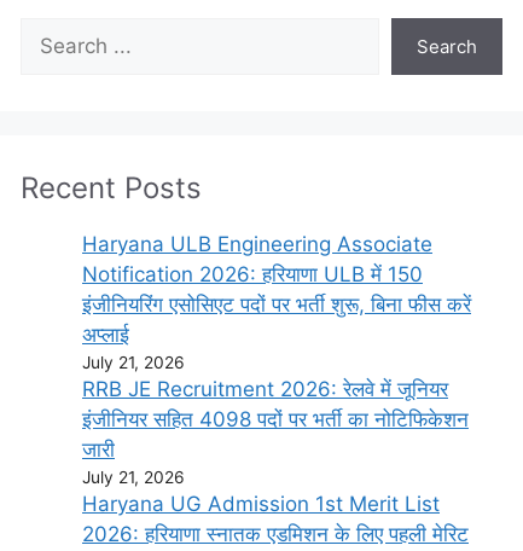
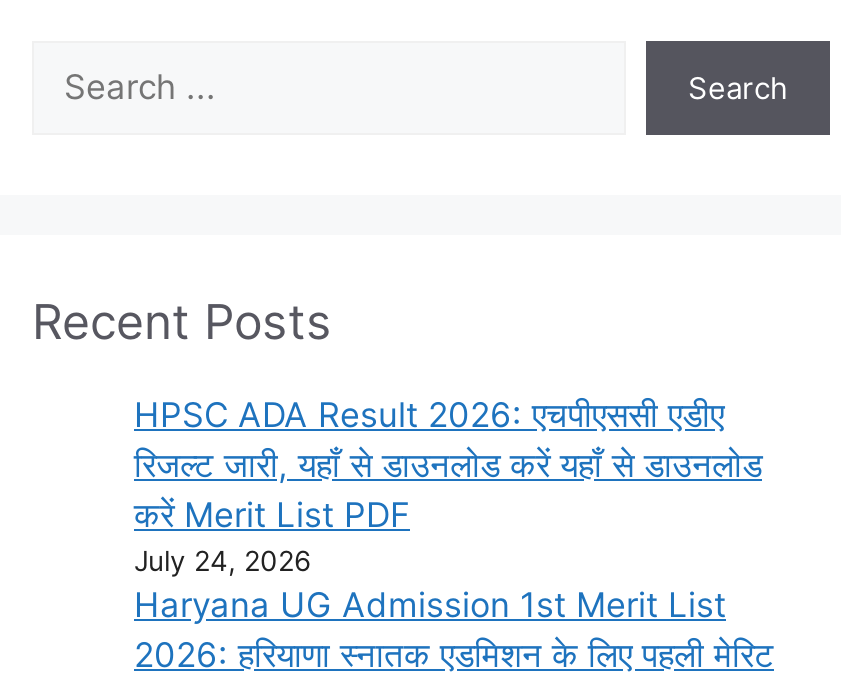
[82,232,471,487] Haryana ULB Engineering Associate | Notification 2026: हरियाणा ULB में 150 | इंजीनियरिंग एसोसिएट पदों पर भर्ती शुरू, बिना फीस करें | अप्लाई | July 21, 2026 | RRB JE Recruitment 2026: रेलवे में जूनियर | इंजीनियर सहित 4098 पदों पर भर्ती का नोटिफिकेशन | जारी | July 21, 2026 -> [134,395,762,577] HPSC ADA Result 2026: एचपीएससी एडीए | रिजल्ट जारी, यहाँ से डाउनलोड करें यहाँ से डाउनलोड | करें Merit List PDF | July 24, 2026

